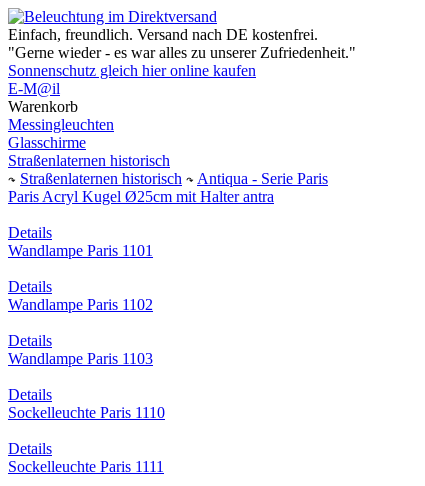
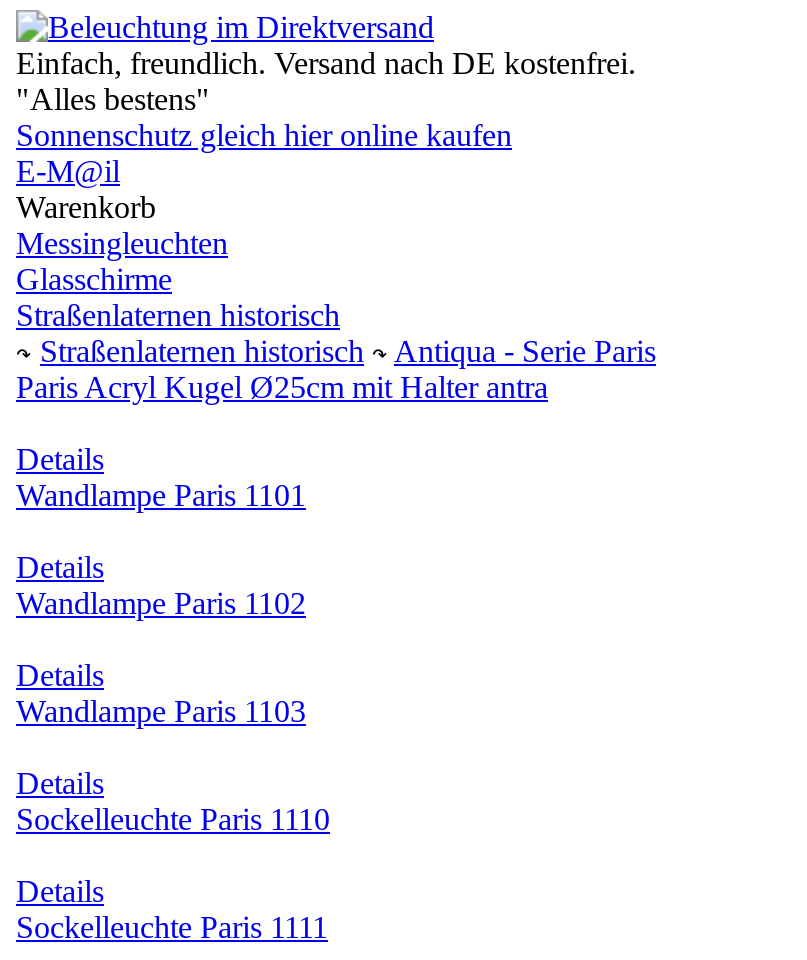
[8,44,356,61] "Gerne wieder - es war alles zu unserer Zufriedenheit." -> [16,82,210,116] "Alles bestens"

